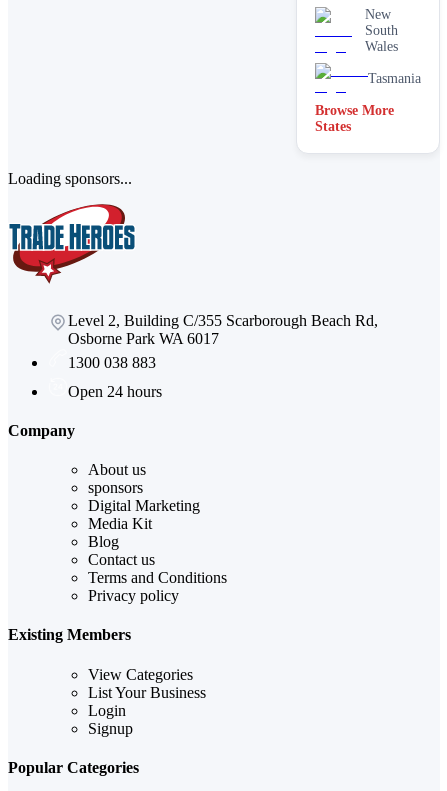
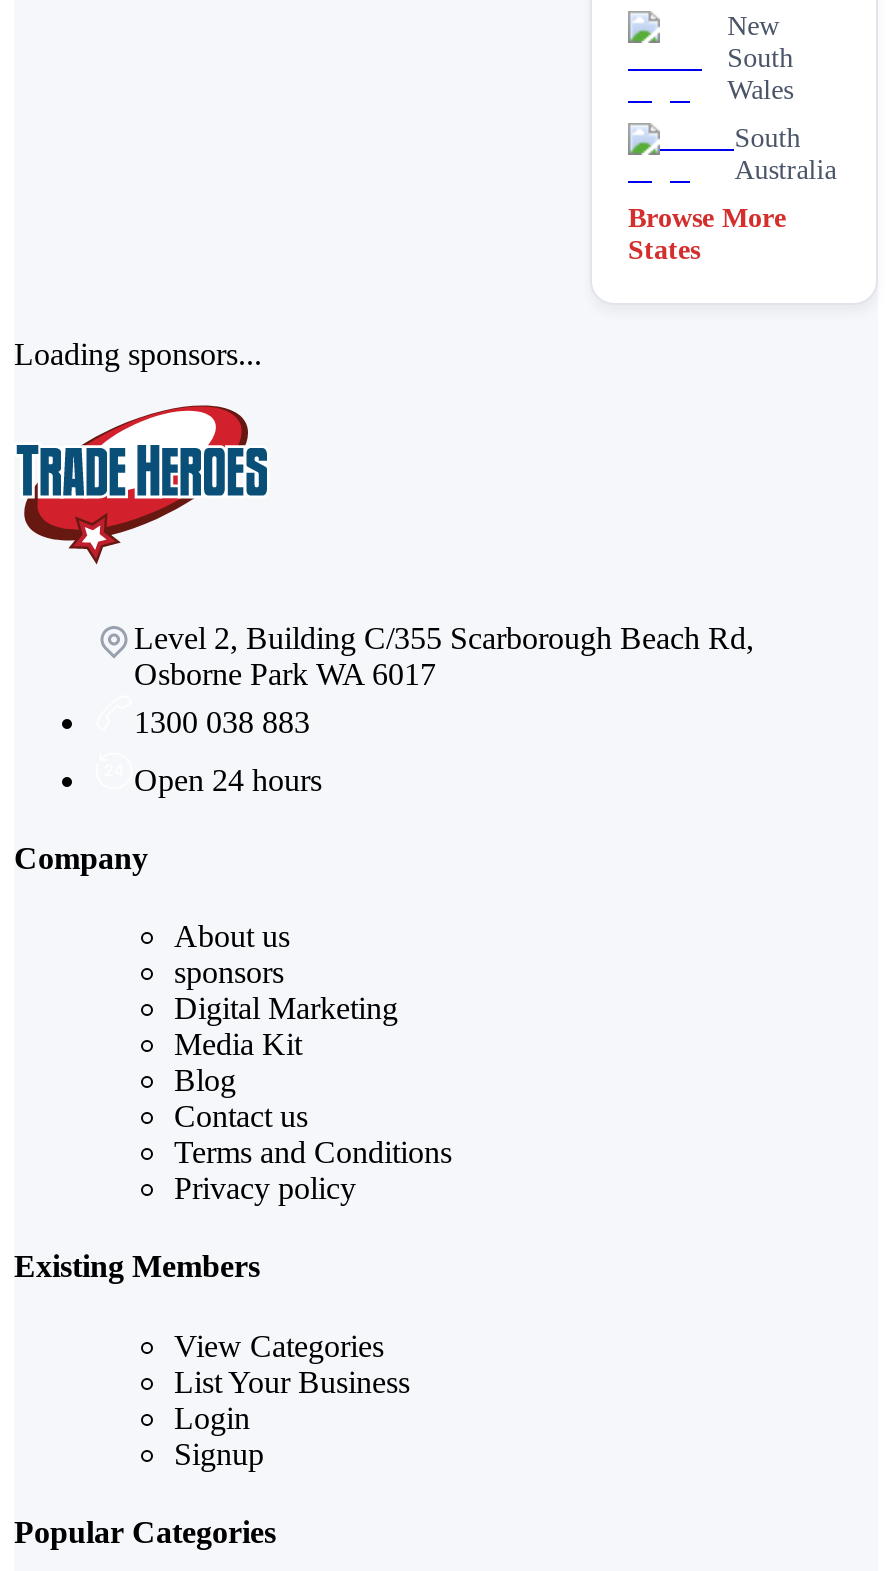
[368,71,421,86] Tasmania -> [735,122,837,184] South | Australia

